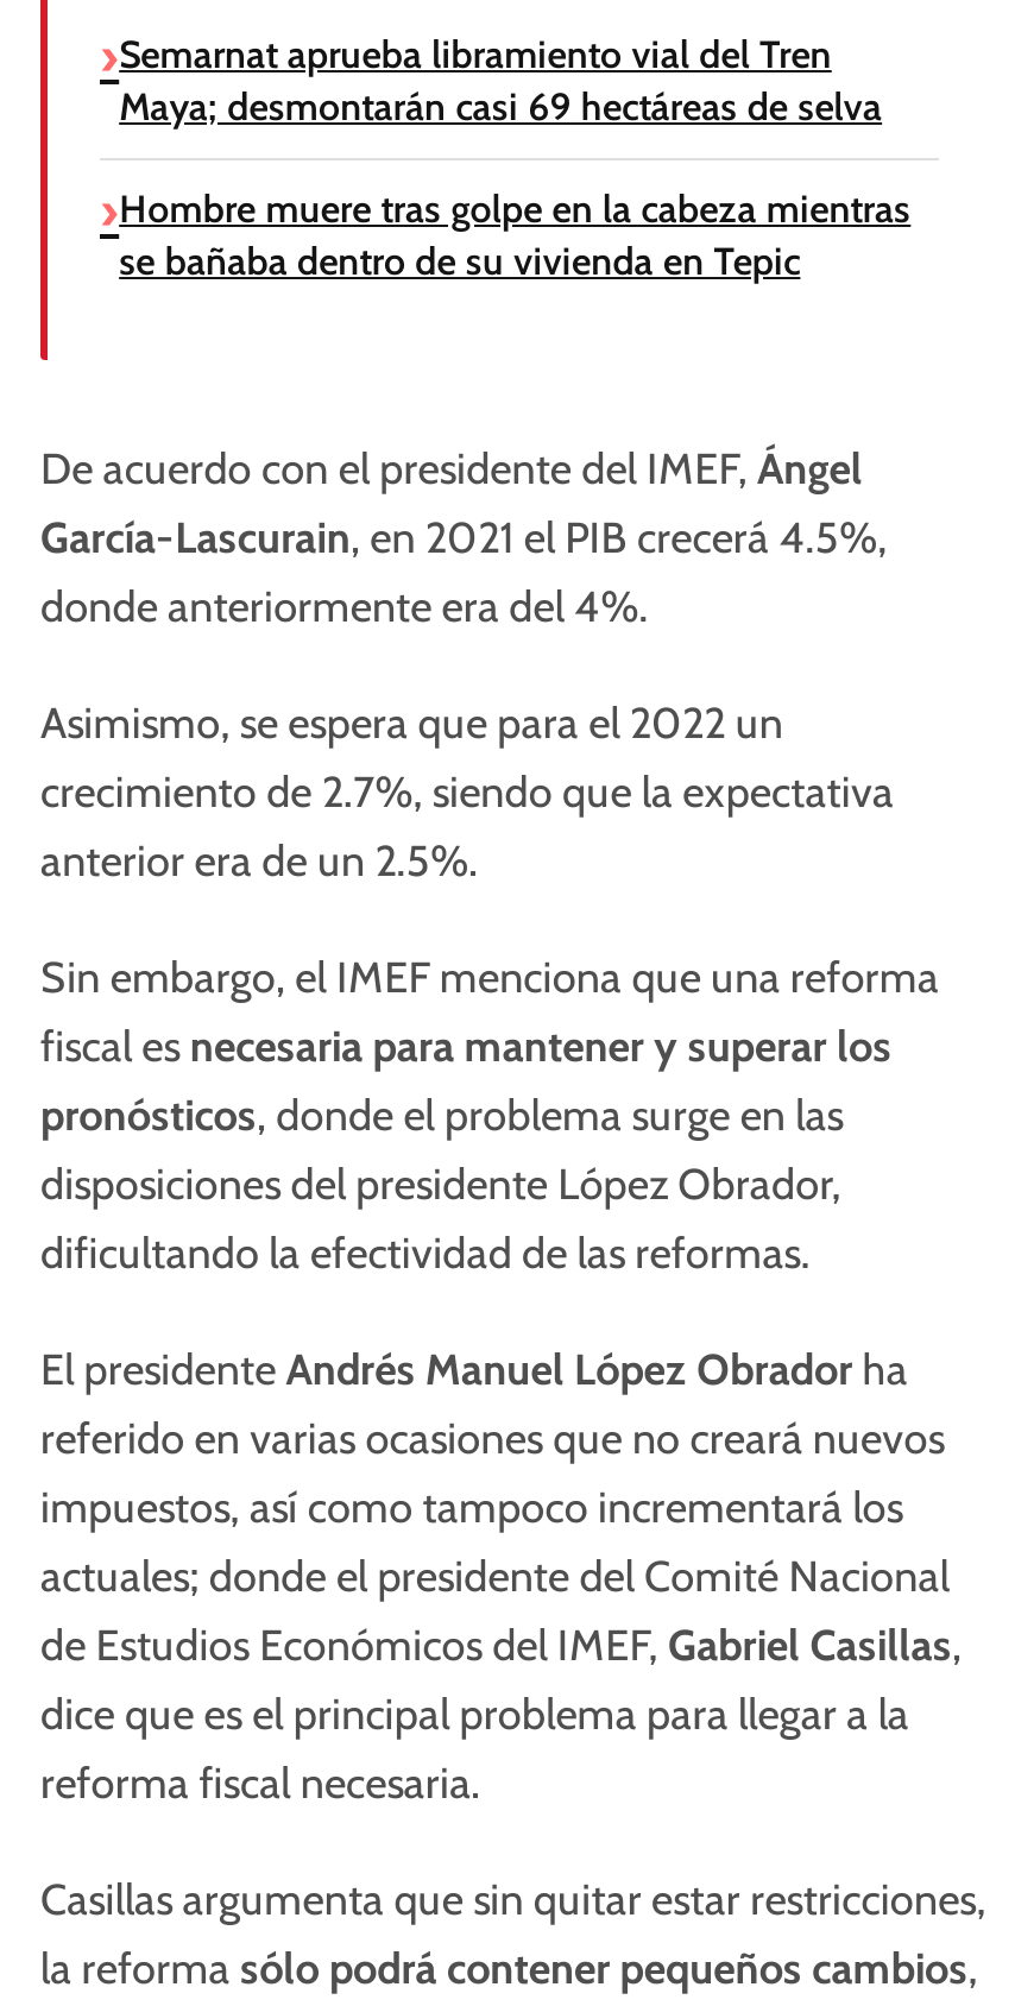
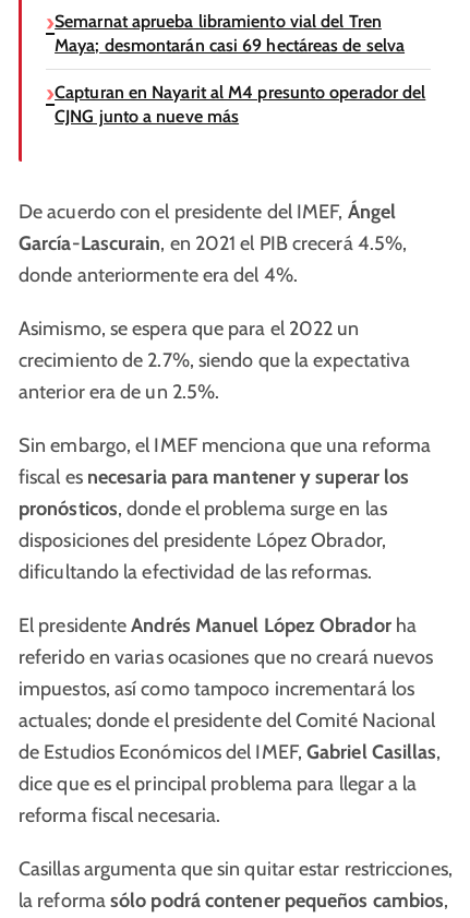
[119,187,911,284] Hombre muere tras golpe en la cabeza mientras | se bañaba dentro de su vivienda en Tepic -> [55,82,426,127] Capturan en Nayarit al M4 presunto operador del | CJNG junto a nueve más

